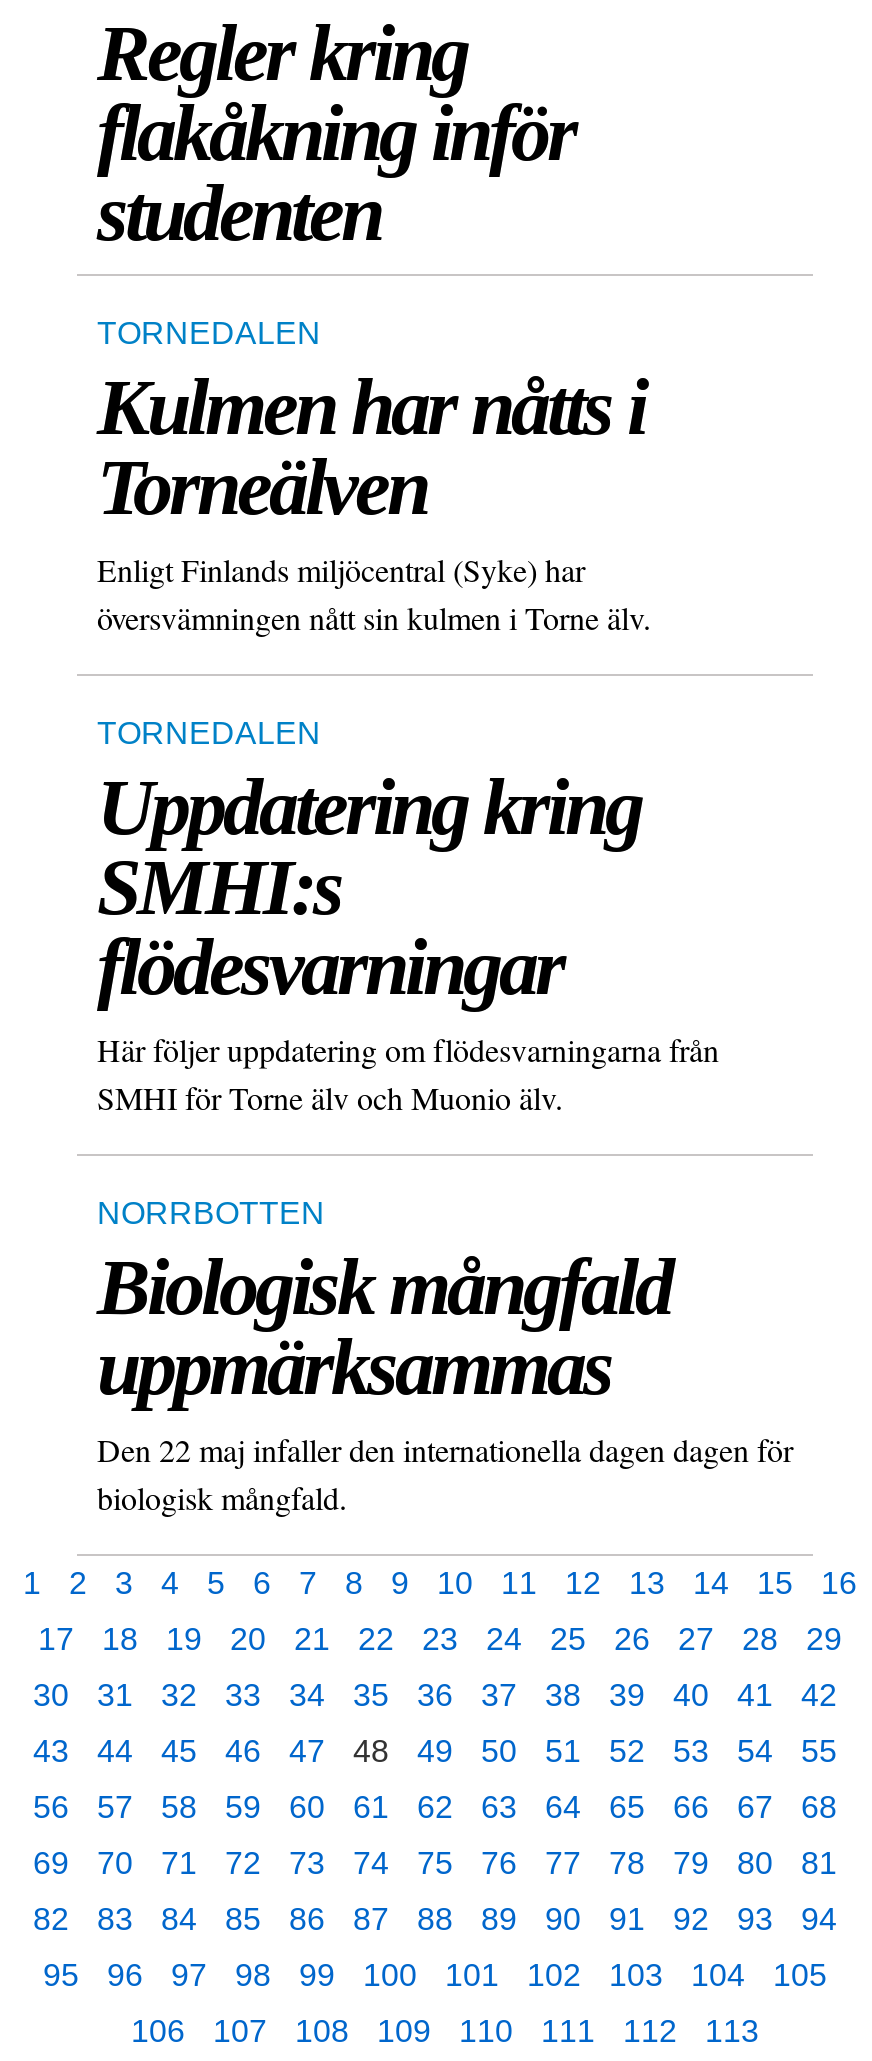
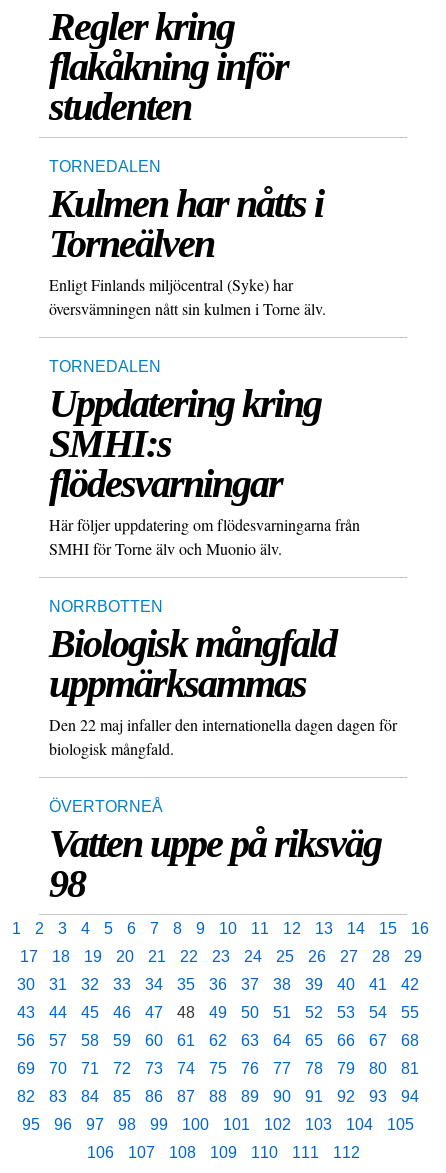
none -> [49,798,381,906] ÖVERTORNEÅ | Vatten uppe på riksväg | 98
[705,2015,759,2049] 113 -> none

